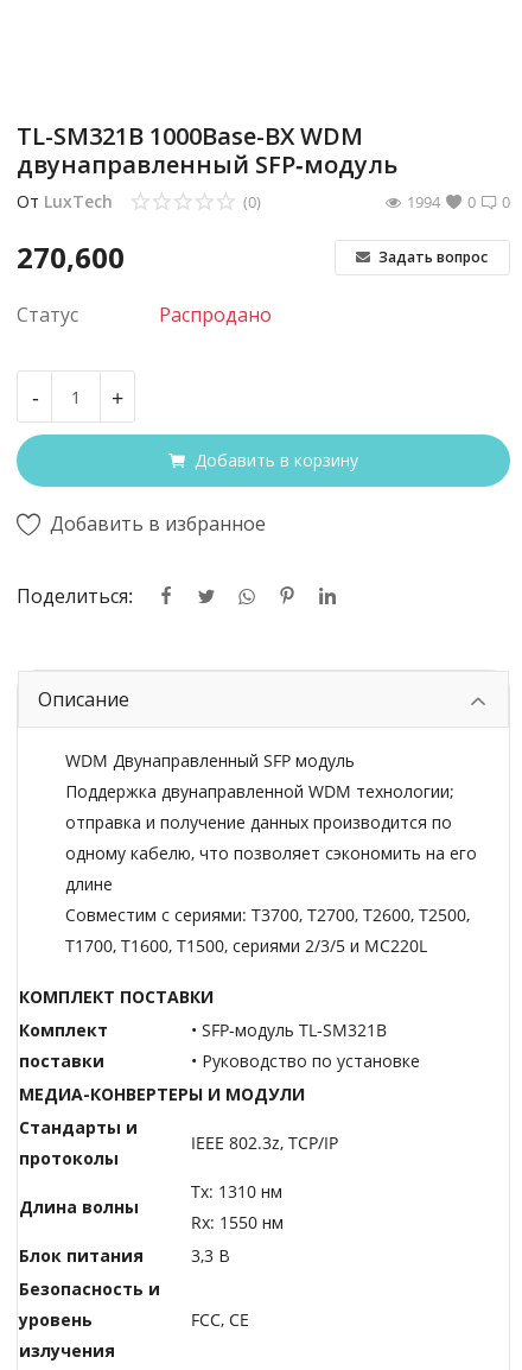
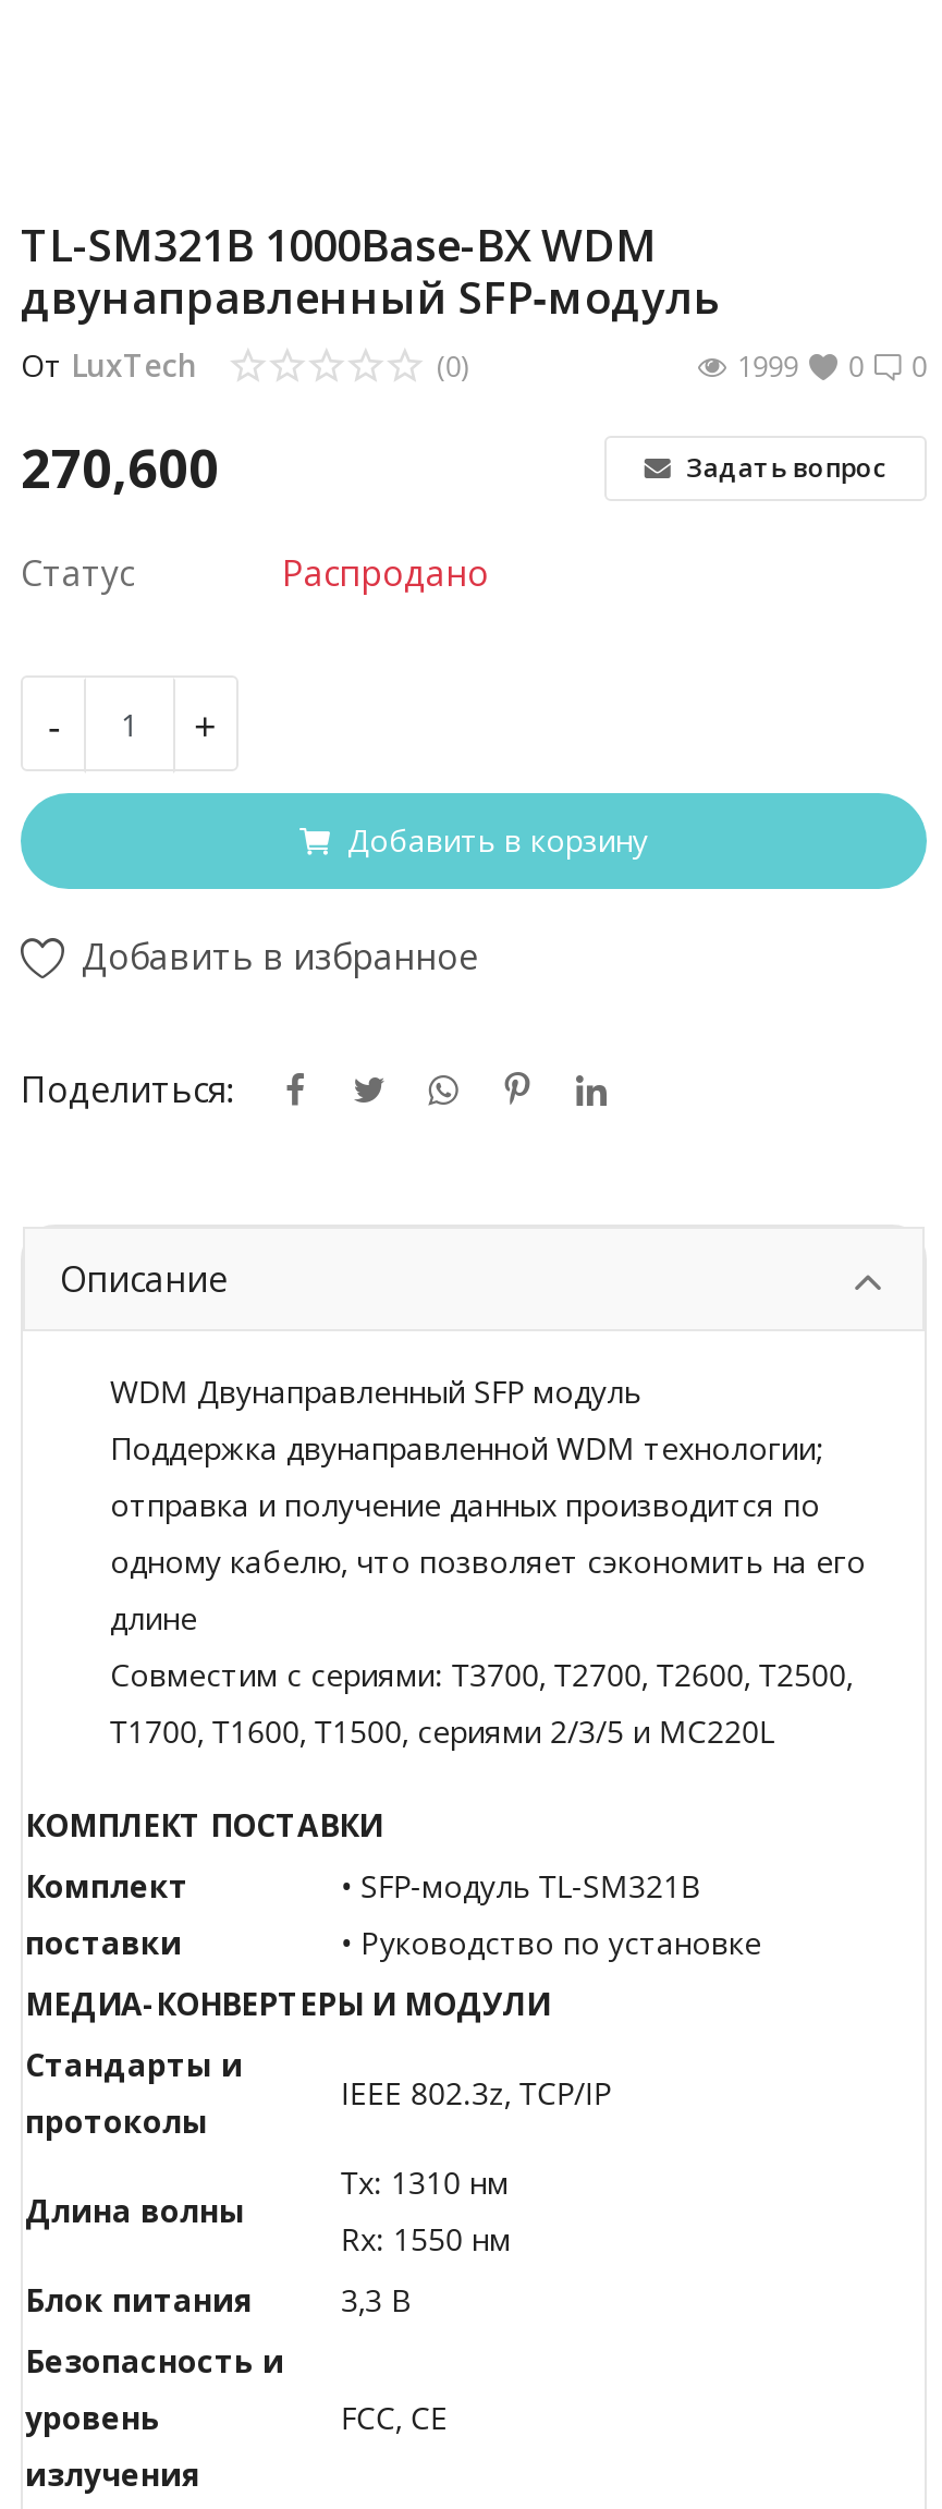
[407,191,510,213] 1994 0 0 -> [737,346,927,386] 1999 0 0

